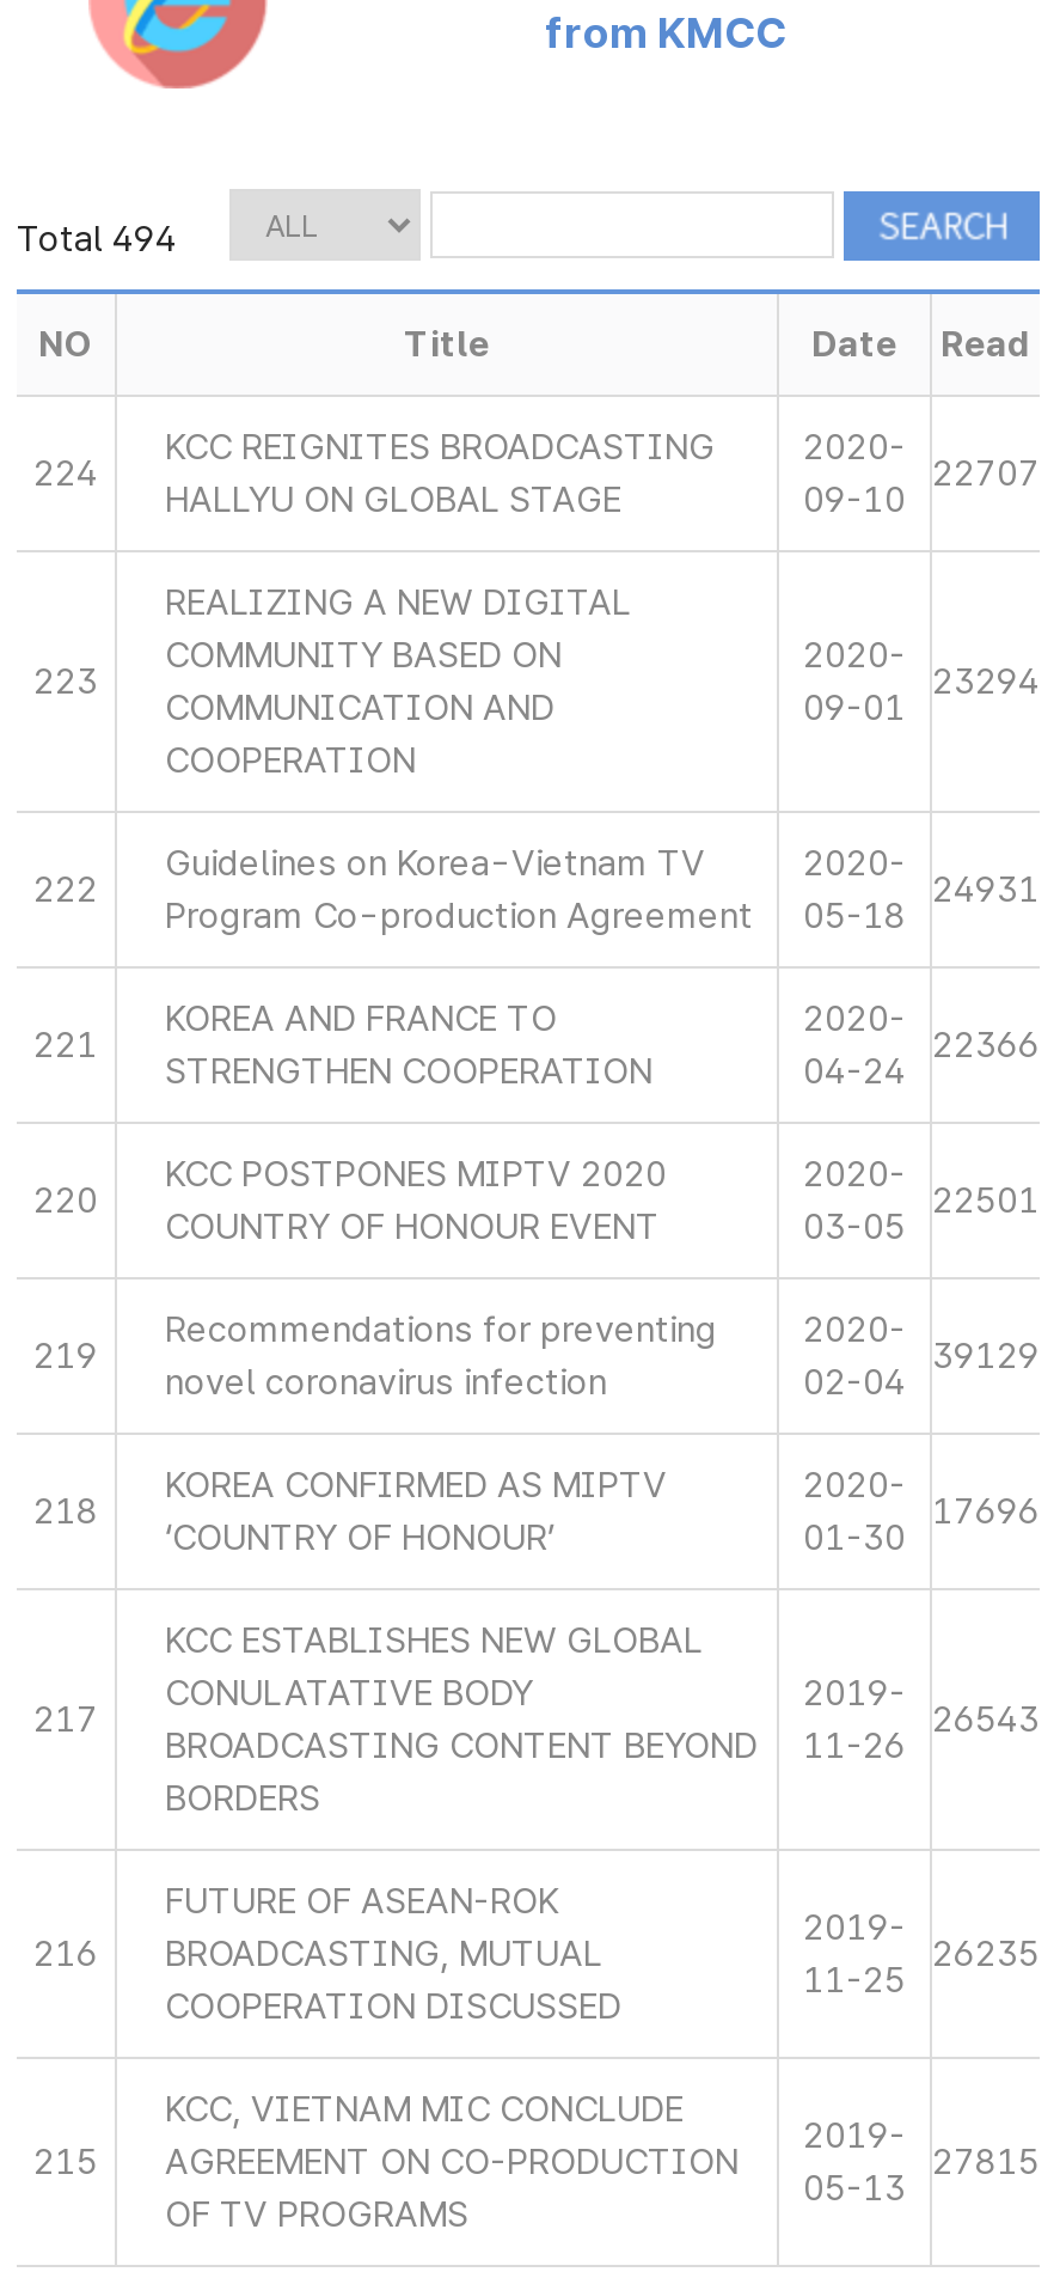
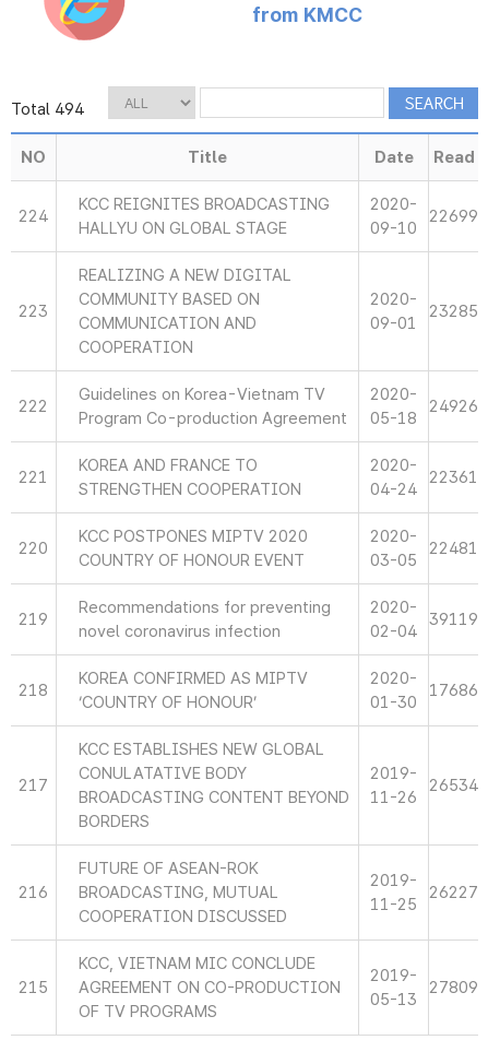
[932,452,1040,495] 22707 -> [429,206,478,226] 22699
[932,660,1040,703] 23294 -> [429,302,478,321] 23285
[932,868,1040,911] 24931 -> [429,397,478,416] 24926
[932,1024,1040,1067] 22366 -> [429,468,478,487] 22361
[932,1179,1040,1222] 22501 -> [429,539,478,558] 22481
[932,1335,1040,1378] 39129 -> [429,610,478,629] 39119
[932,1490,1040,1533] 17696 -> [429,681,478,700] 17686
[932,1698,1040,1741] 26543 -> [429,776,478,795] 26534
[932,1932,1040,1975] 26235 -> [429,883,478,902] 26227
[932,2140,1040,2184] 27815 -> [429,978,478,997] 27809

